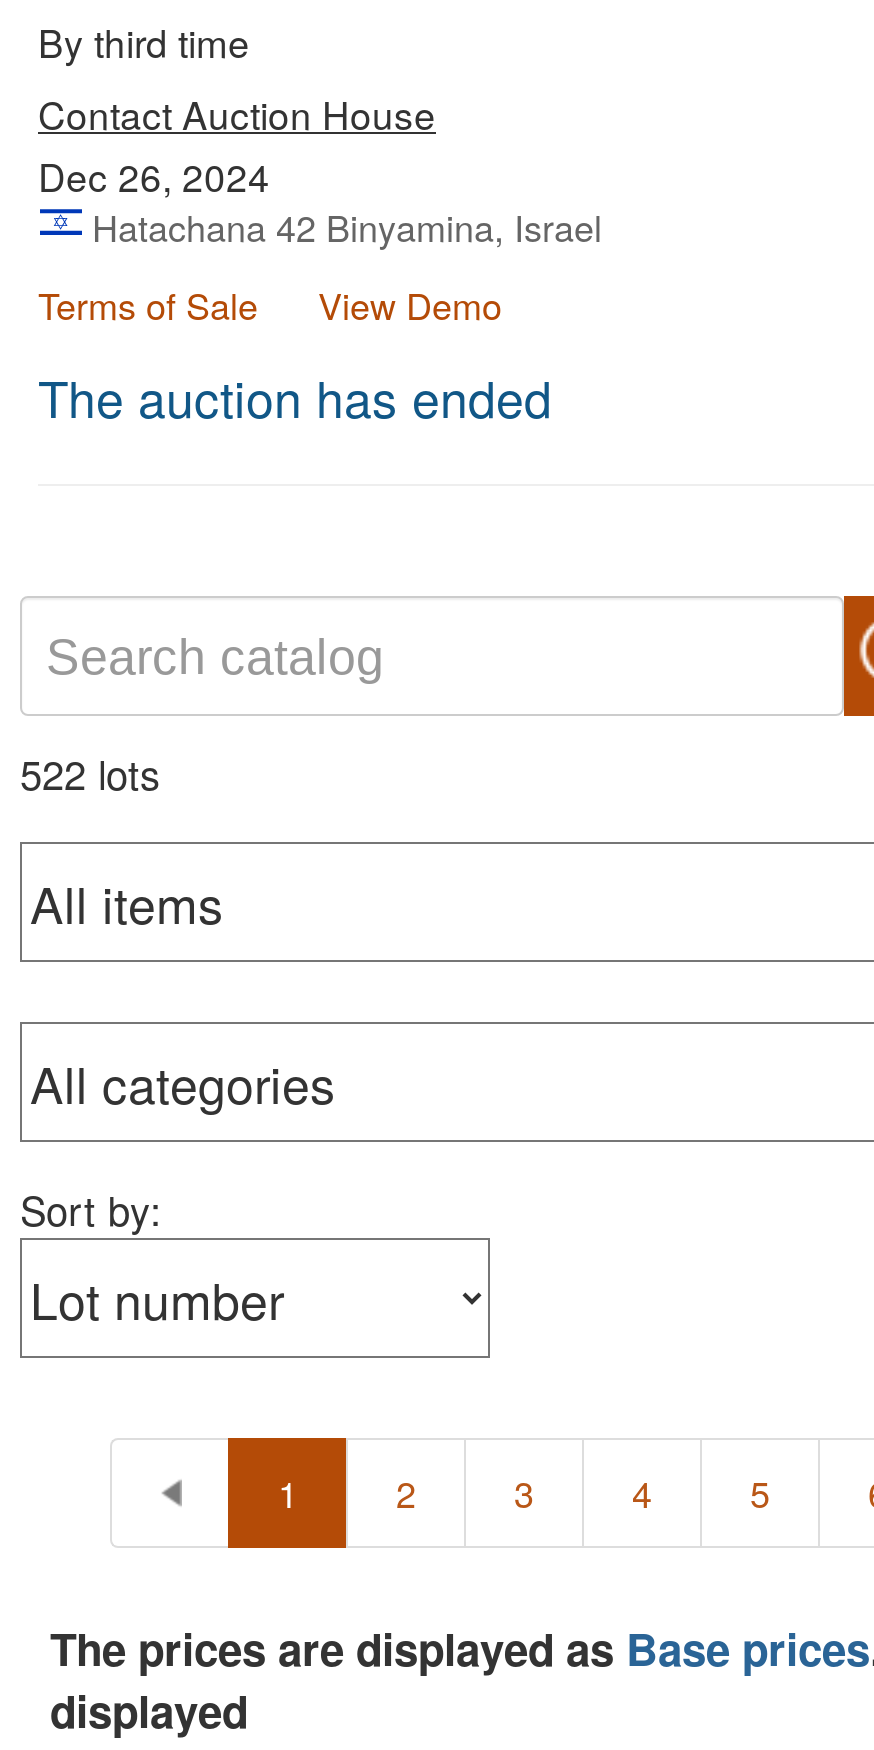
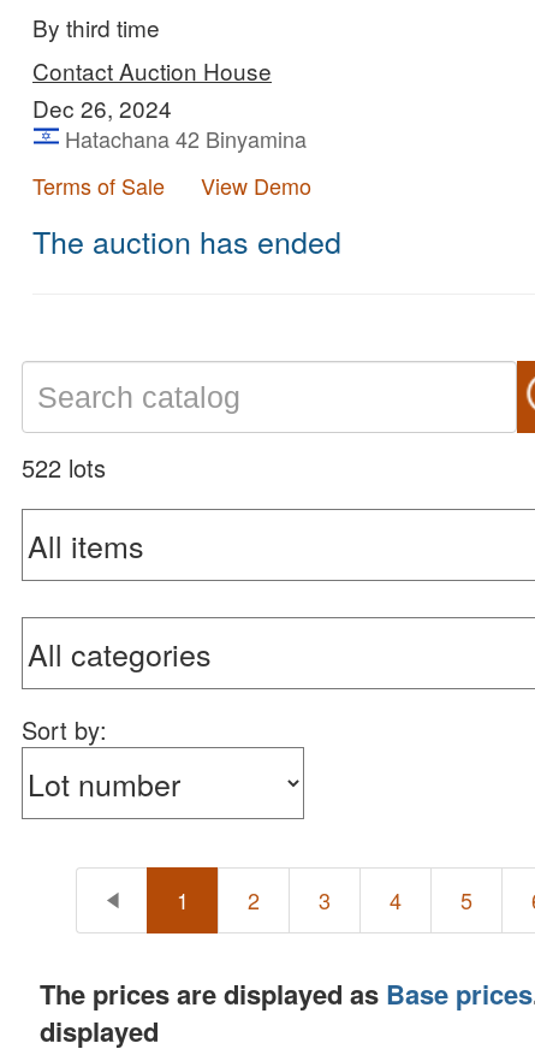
[92,200,602,252] Hatachana 42 Binyamina, Israel -> [65,123,307,154] Hatachana 42 Binyamina

